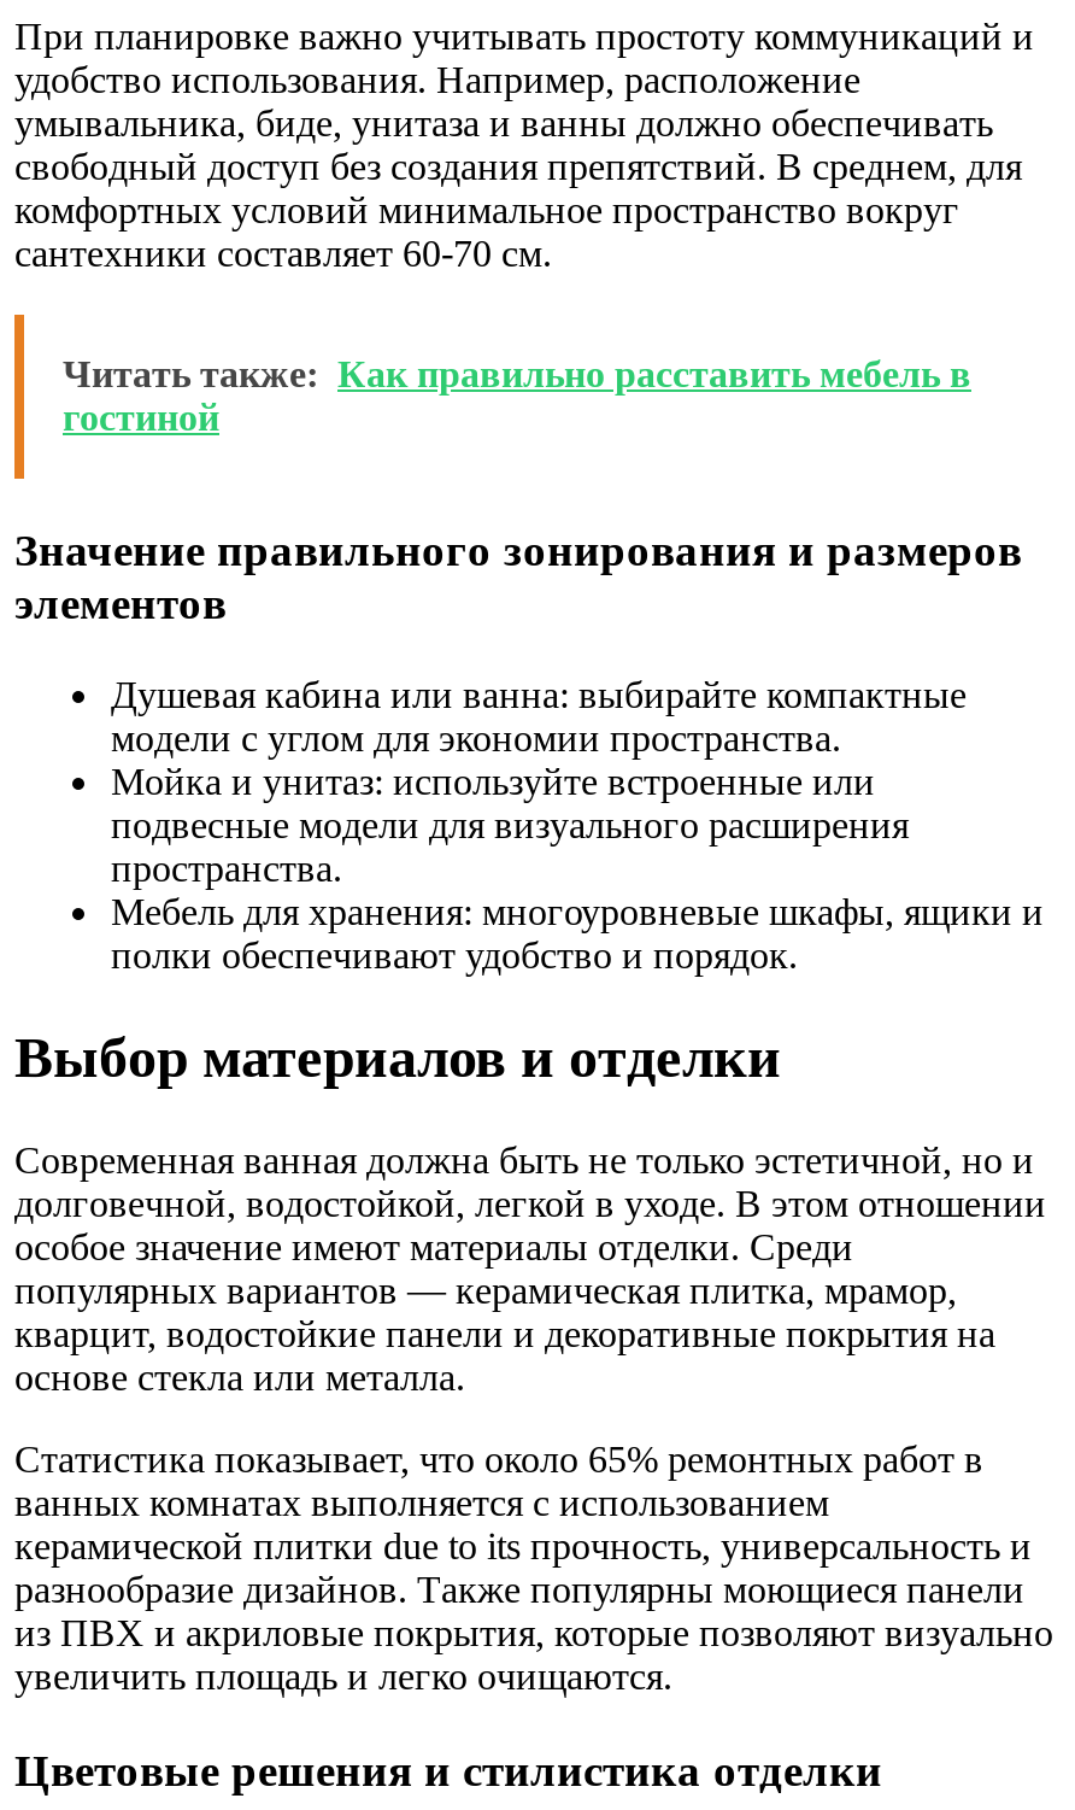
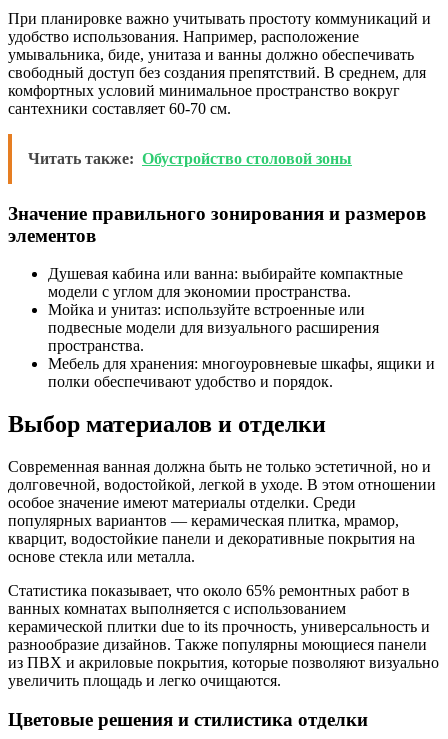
[63,353,971,437] Читать также: Как правильно расставить мебель в | гостиной -> [28,150,352,167] Читать также: Обустройство столовой зоны

